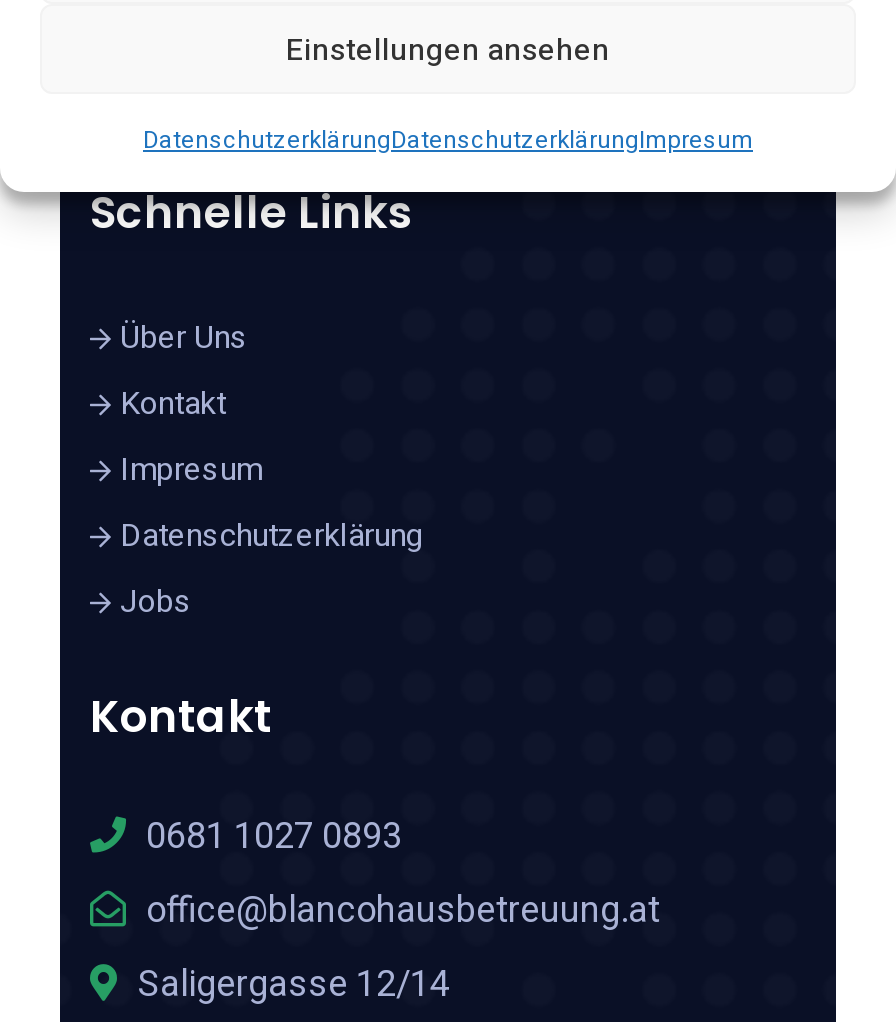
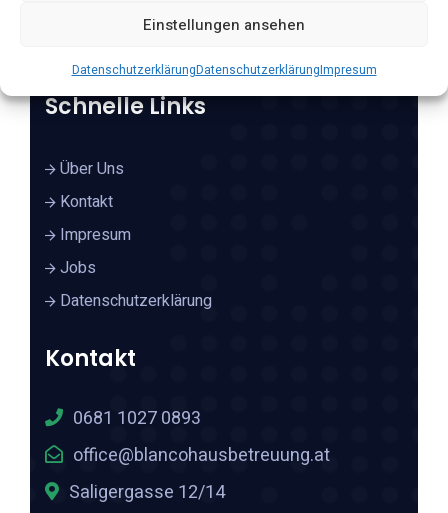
moved [120,511,424,559] -> [60,289,212,313]: Datenschutzerklärung
moved [120,577,192,625] -> [60,256,96,280]: Jobs

